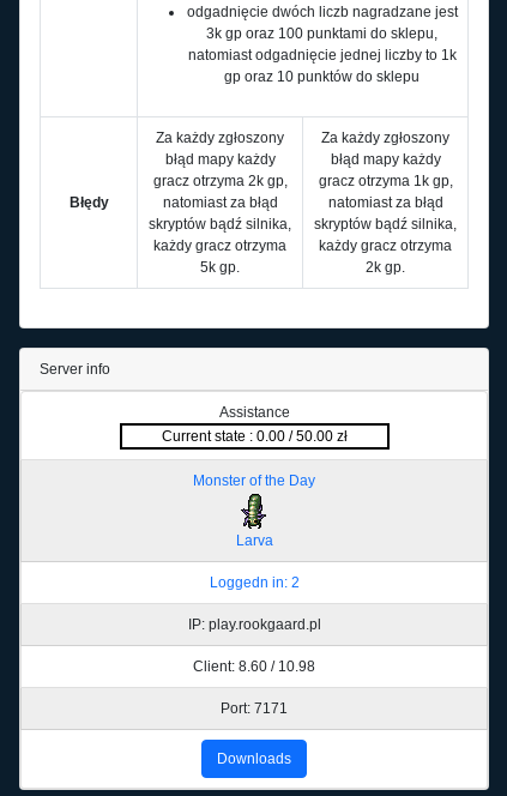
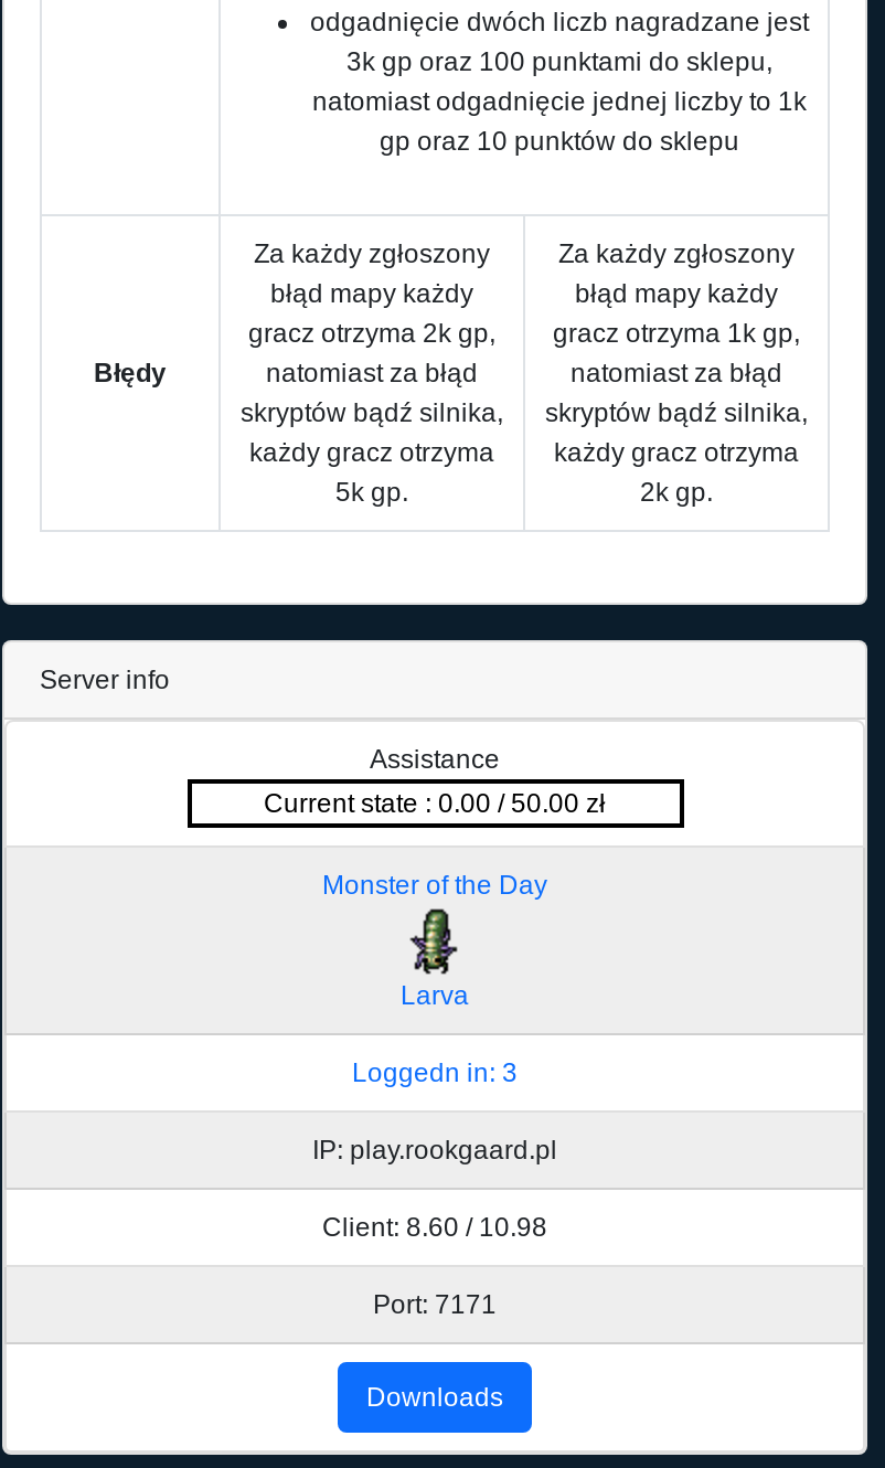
[209,574,299,591] Loggedn in: 2 -> [352,1057,518,1088] Loggedn in: 3

